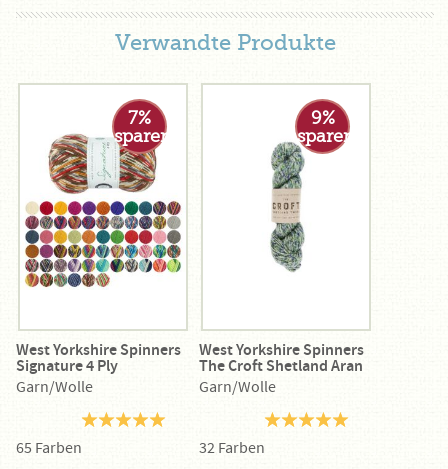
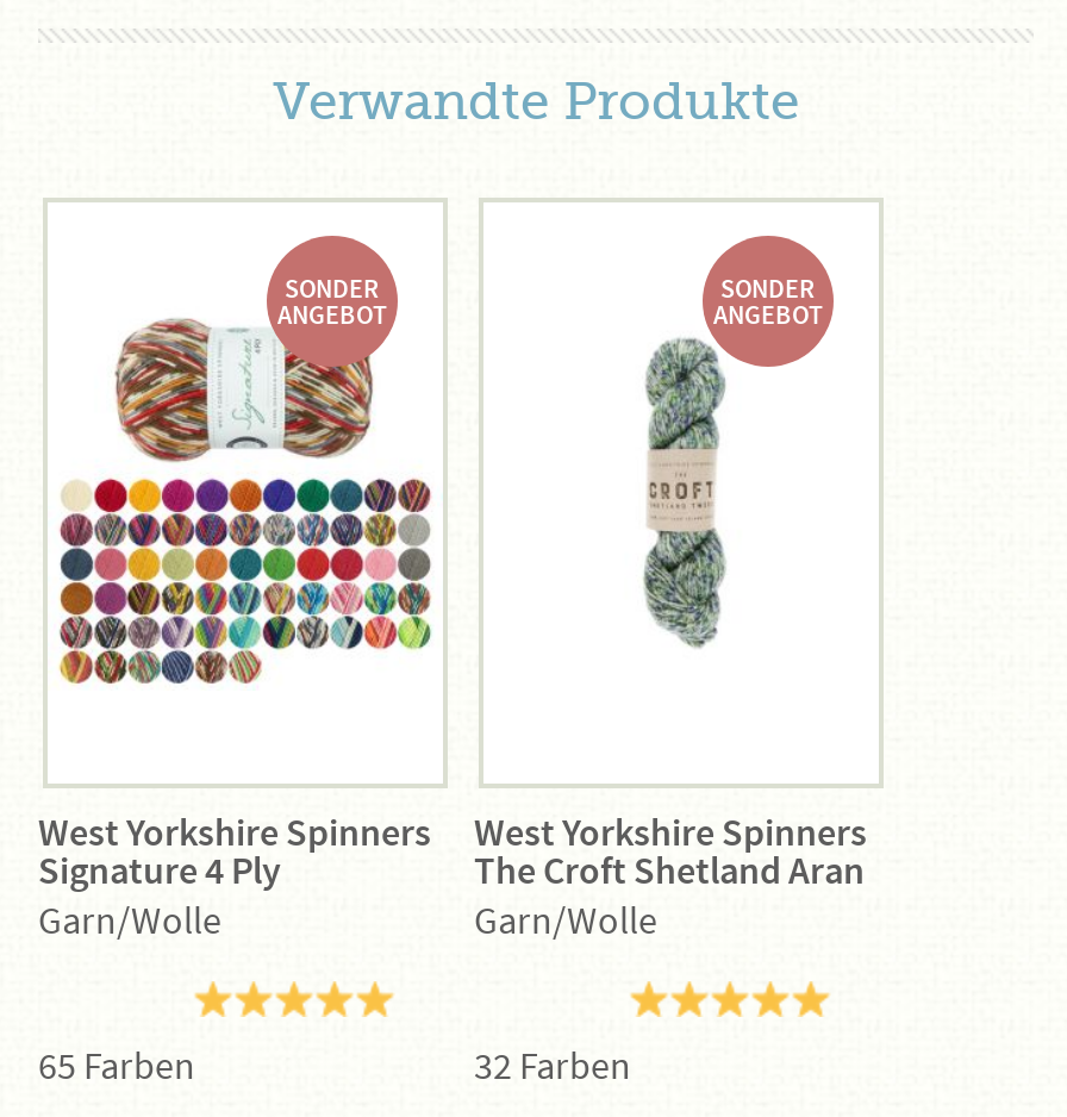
[114,108,172,146] 7% | sparen -> [277,271,387,333] SONDER | ANGEBOT
[297,108,355,146] 9% | sparen -> [713,271,823,333] SONDER | ANGEBOT

